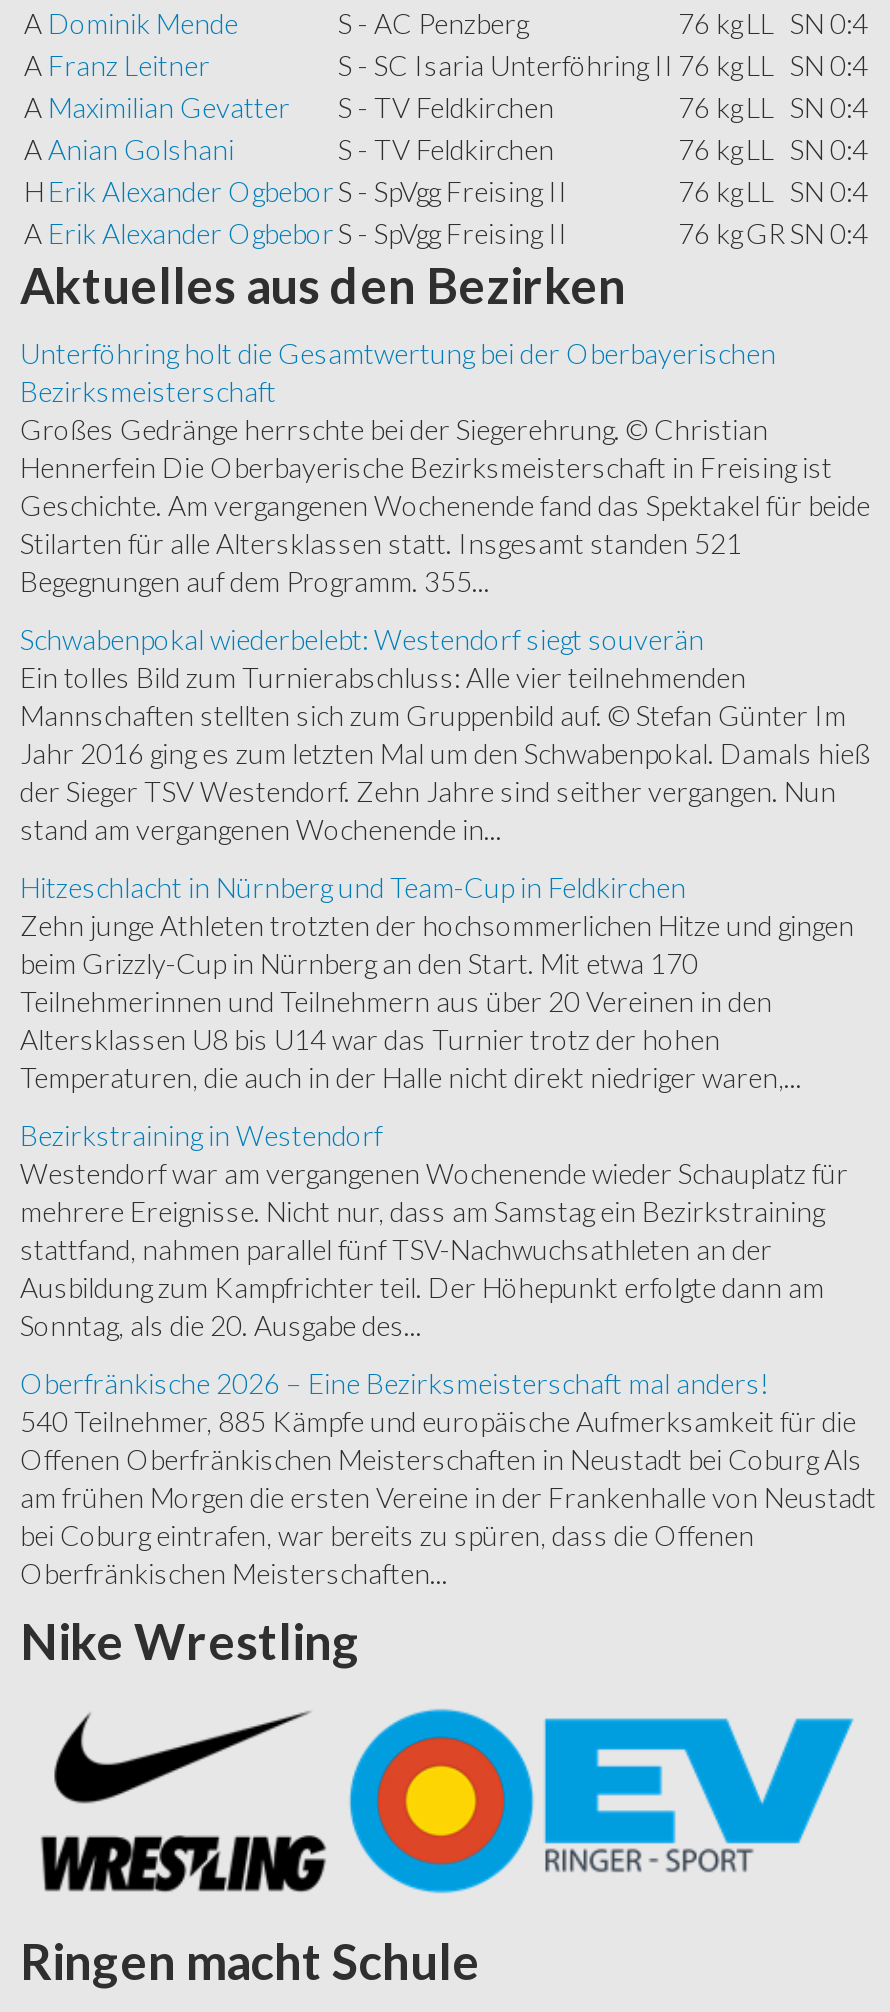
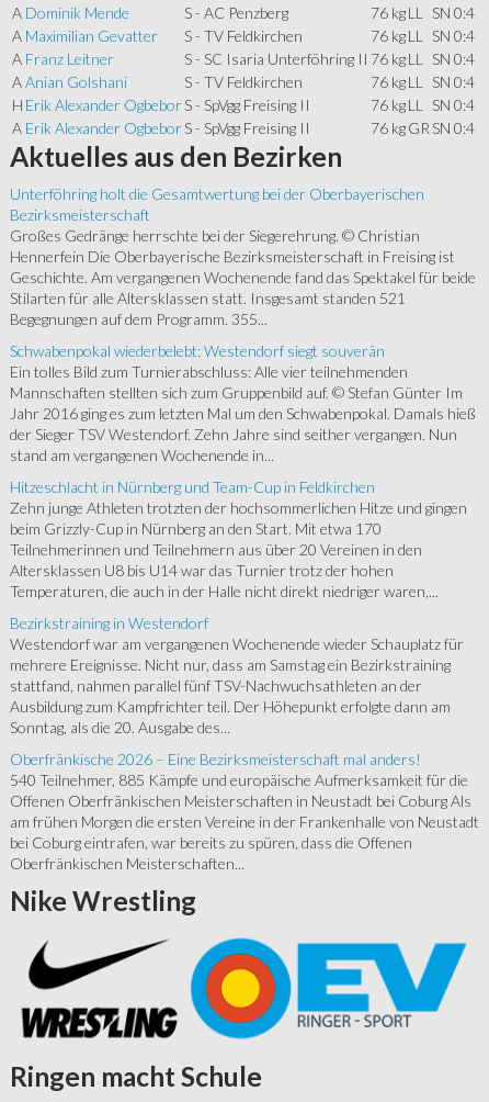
moved [24,48,868,82] -> [12,50,475,68]: A Franz Leitner | S - SC Isaria Unterföhring II 76 kg LL SN 0:4
moved [24,90,868,124] -> [12,26,475,45]: A Maximilian Gevatter | S - TV Feldkirchen | 76 kg LL SN 0:4

